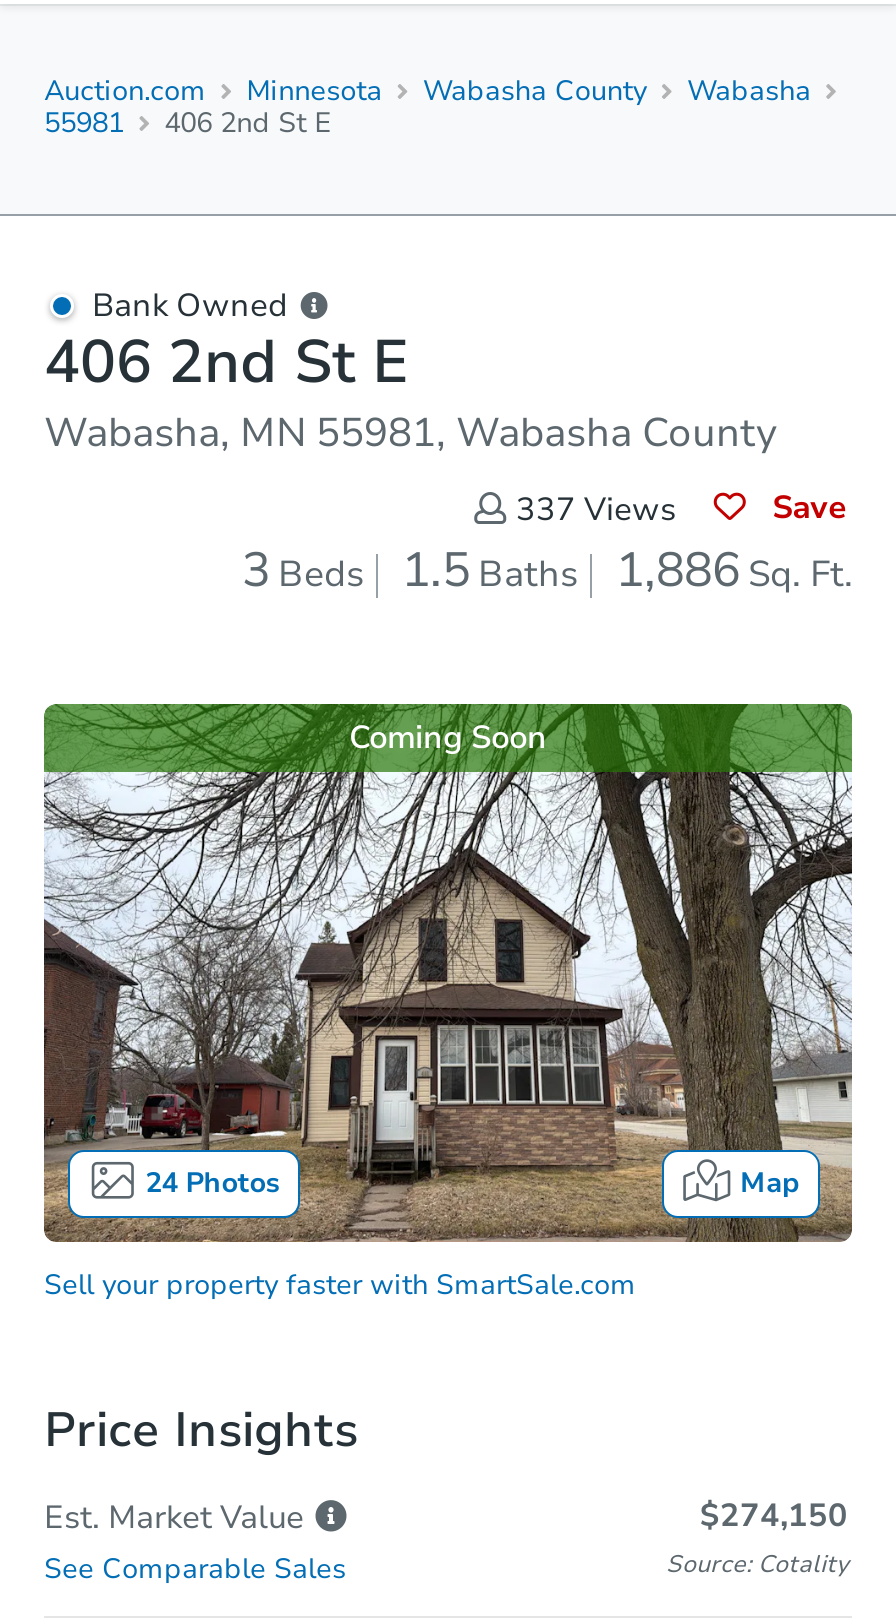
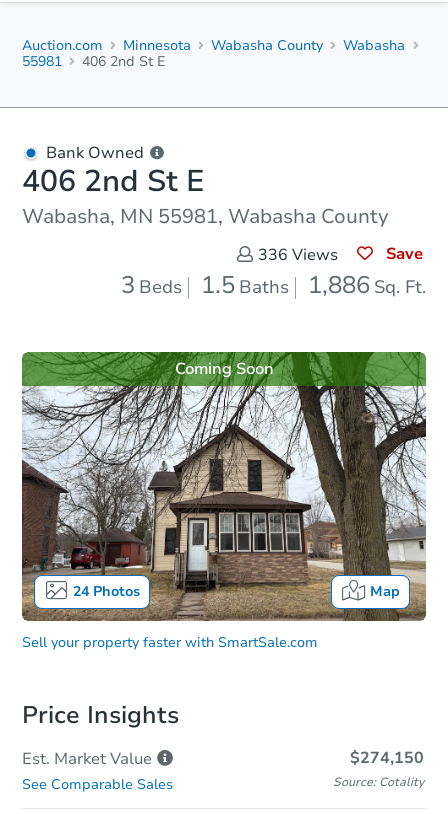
[516,487,676,531] 337 Views -> [258,243,338,265] 336 Views

